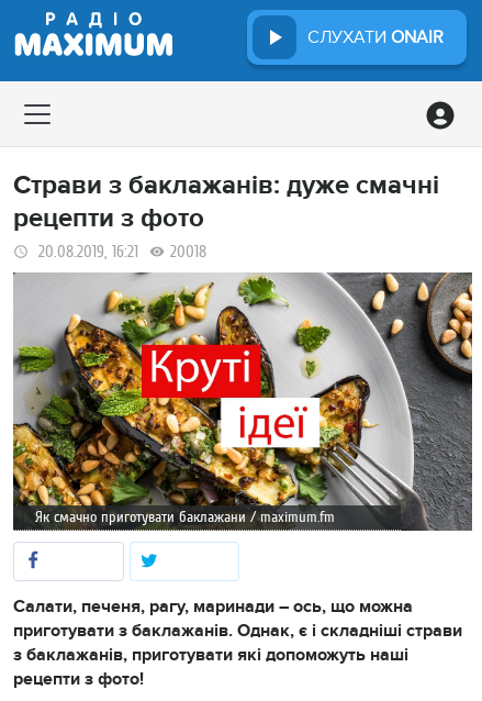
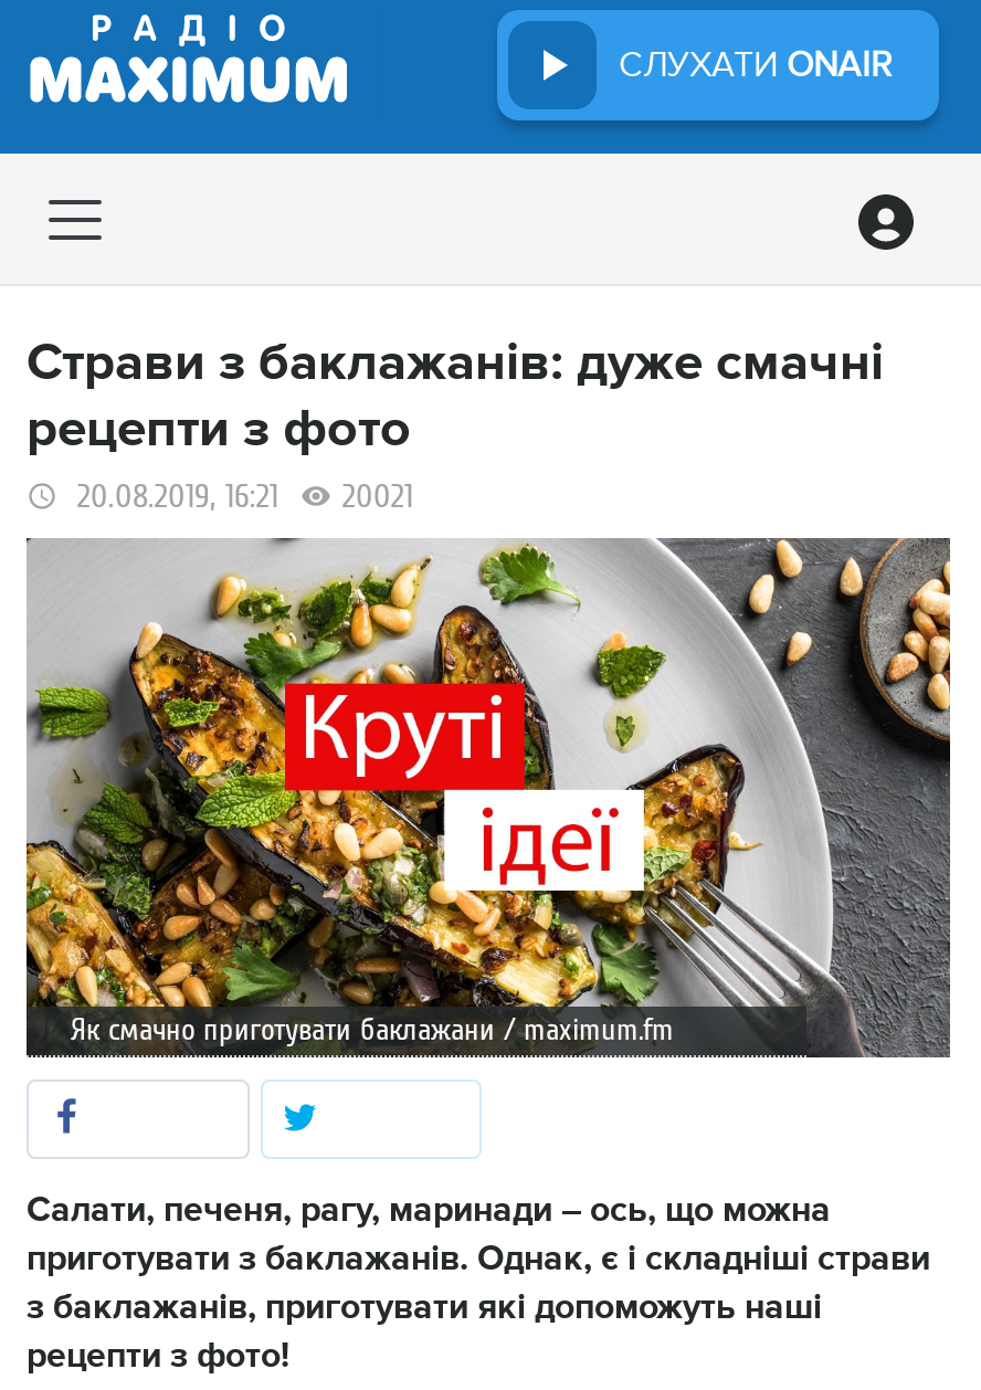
[38,243,206,262] 20.08.2019, 16:21 20018 -> [77,478,413,516] 20.08.2019, 16:21 20021

